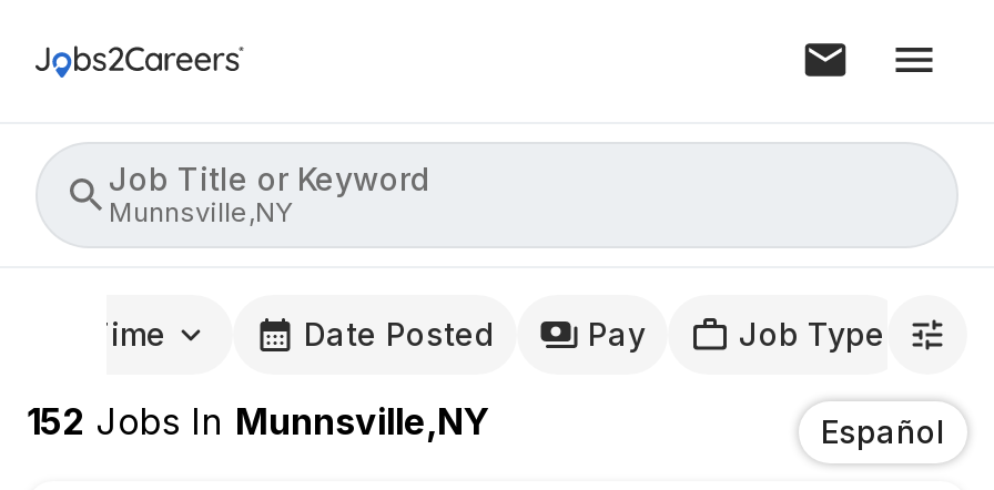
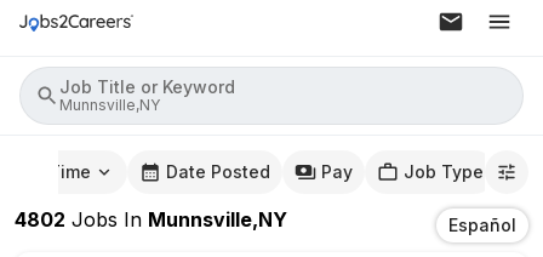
[27,399,490,443] 152 Jobs In Munnsville,NY -> [15,207,287,232] 4802 Jobs In Munnsville,NY

